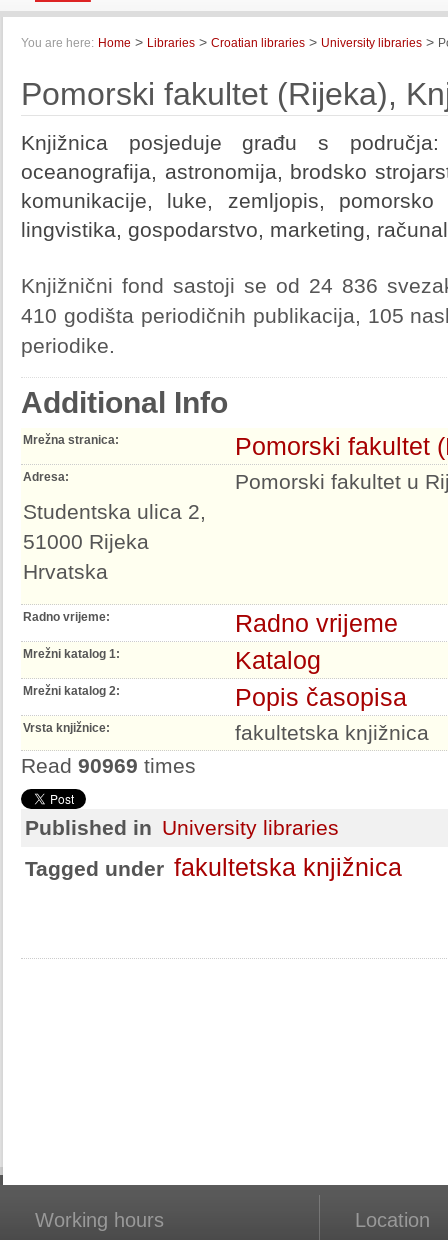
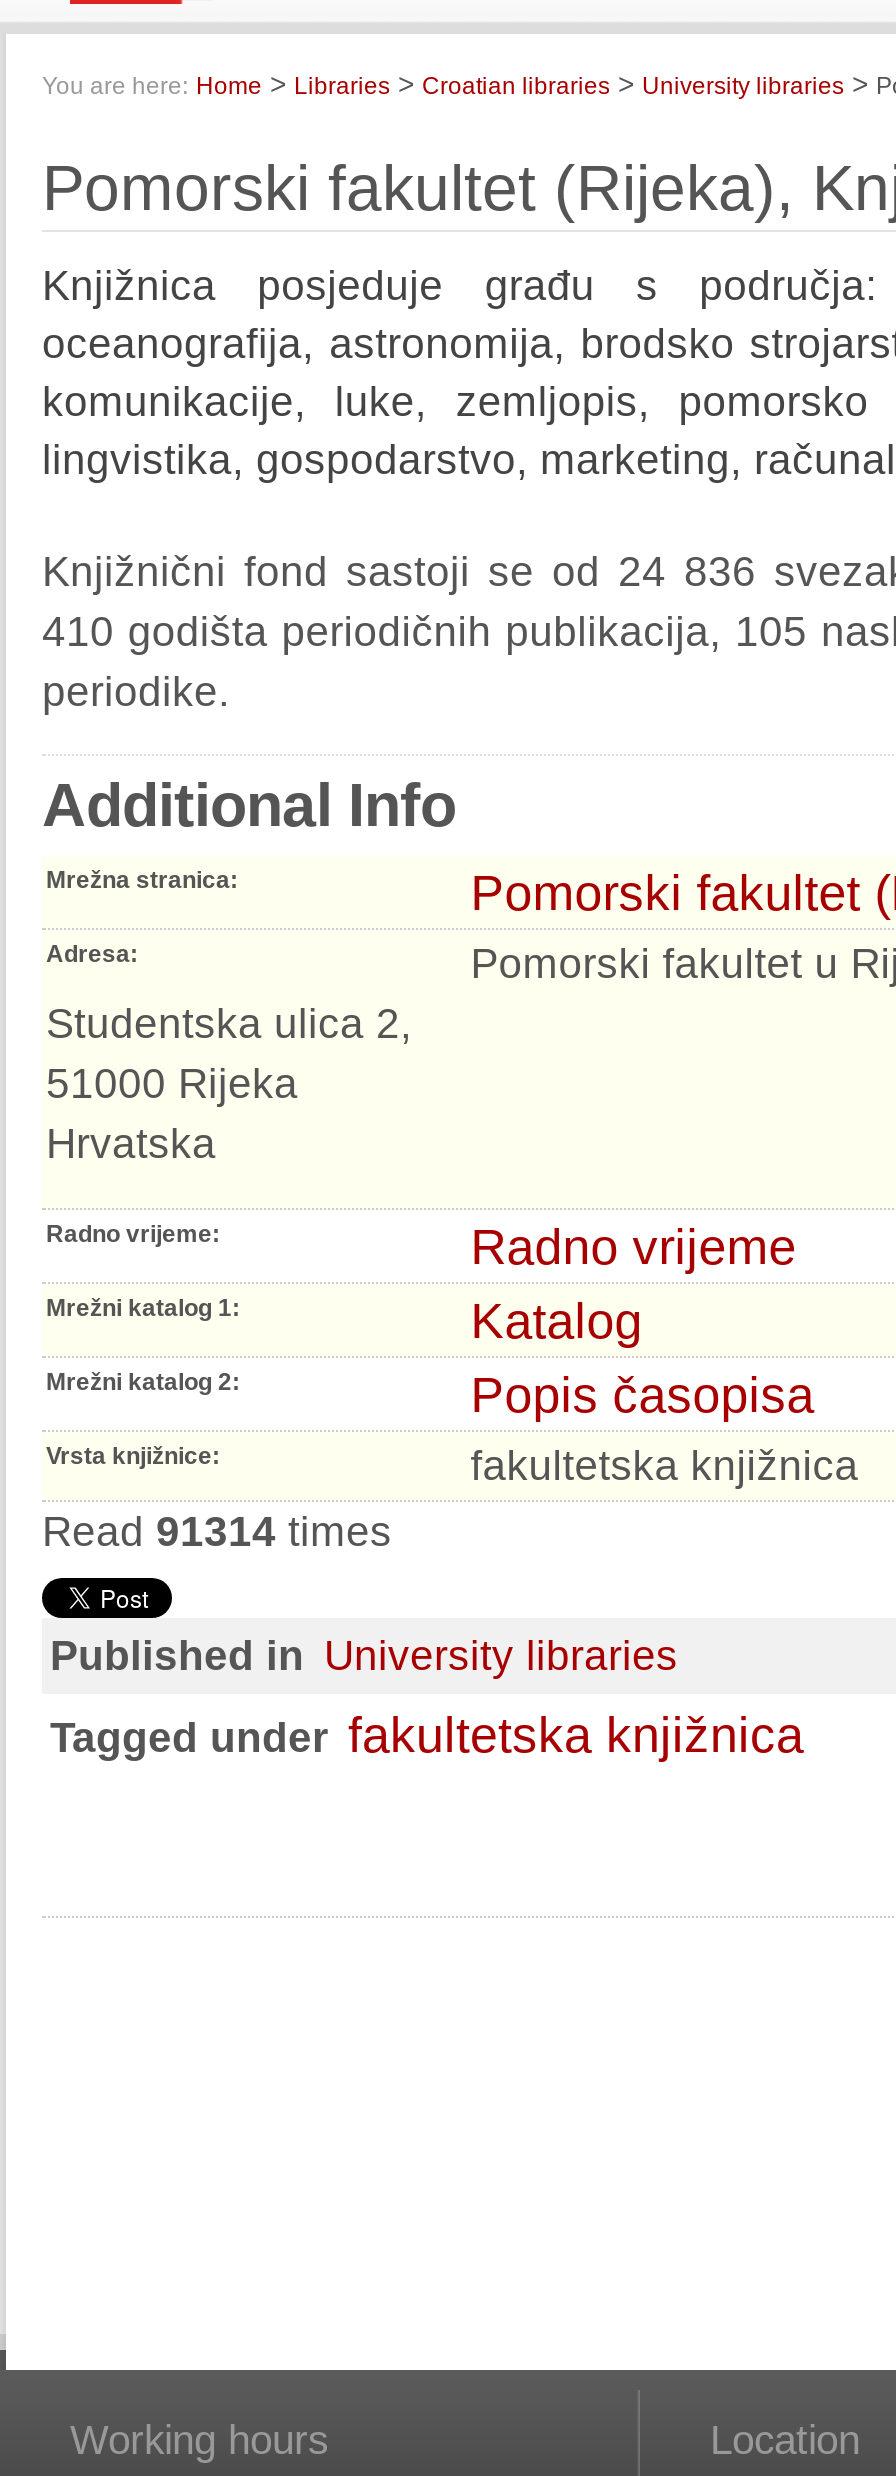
[21,754,196,777] Read 90969 times -> [42,1508,392,1554] Read 91314 times

